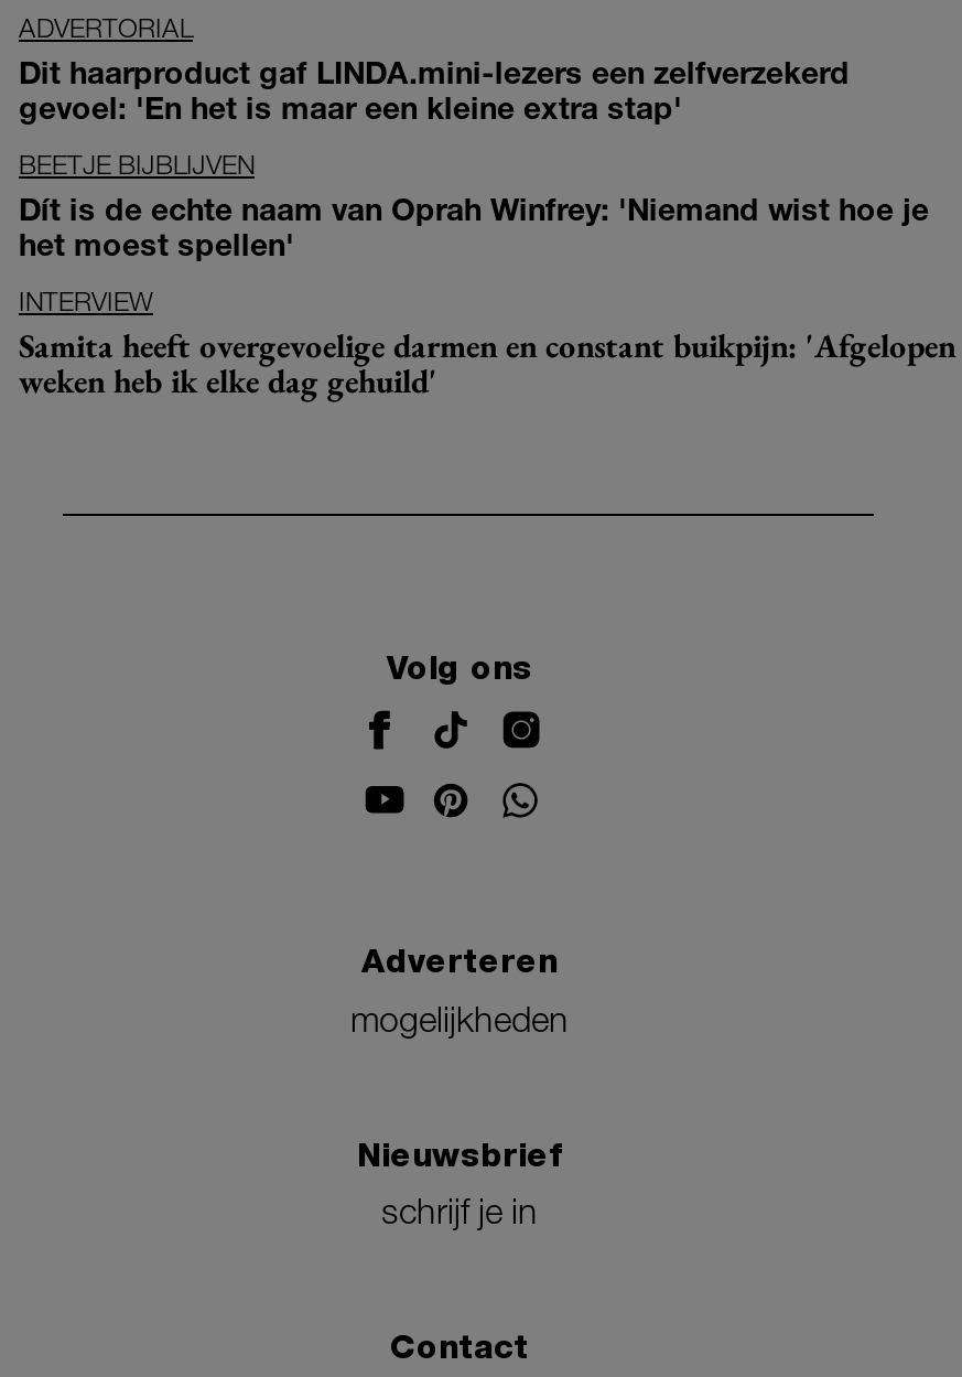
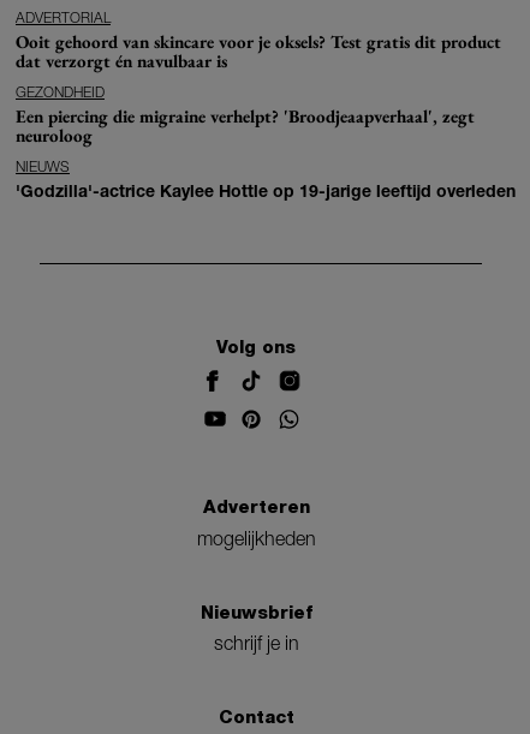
[19,54,850,126] Dit haarproduct gaf LINDA.mini-lezers een zelfverzekerd | gevoel: 'En het is maar een kleine extra stap' -> [16,30,501,72] Ooit gehoord van skincare voor je oksels? Test gratis dit product | dat verzorgt én navulbaar is
[19,148,929,263] BEETJE BIJBLIJVEN | Dít is de echte naam van Oprah Winfrey: 'Niemand wist hoe je | het moest spellen' -> [16,83,475,147] GEZONDHEID | Een piercing die migraine verhelpt? 'Broodjeaapverhaal', zegt | neuroloog
[19,285,955,402] INTERVIEW | Samita heeft overgevoelige darmen en constant buikpijn: 'Afgelopen | weken heb ik elke dag gehuild' -> [16,158,516,201] NIEUWS | 'Godzilla'-actrice Kaylee Hottle op 19-jarige leeftijd overleden

